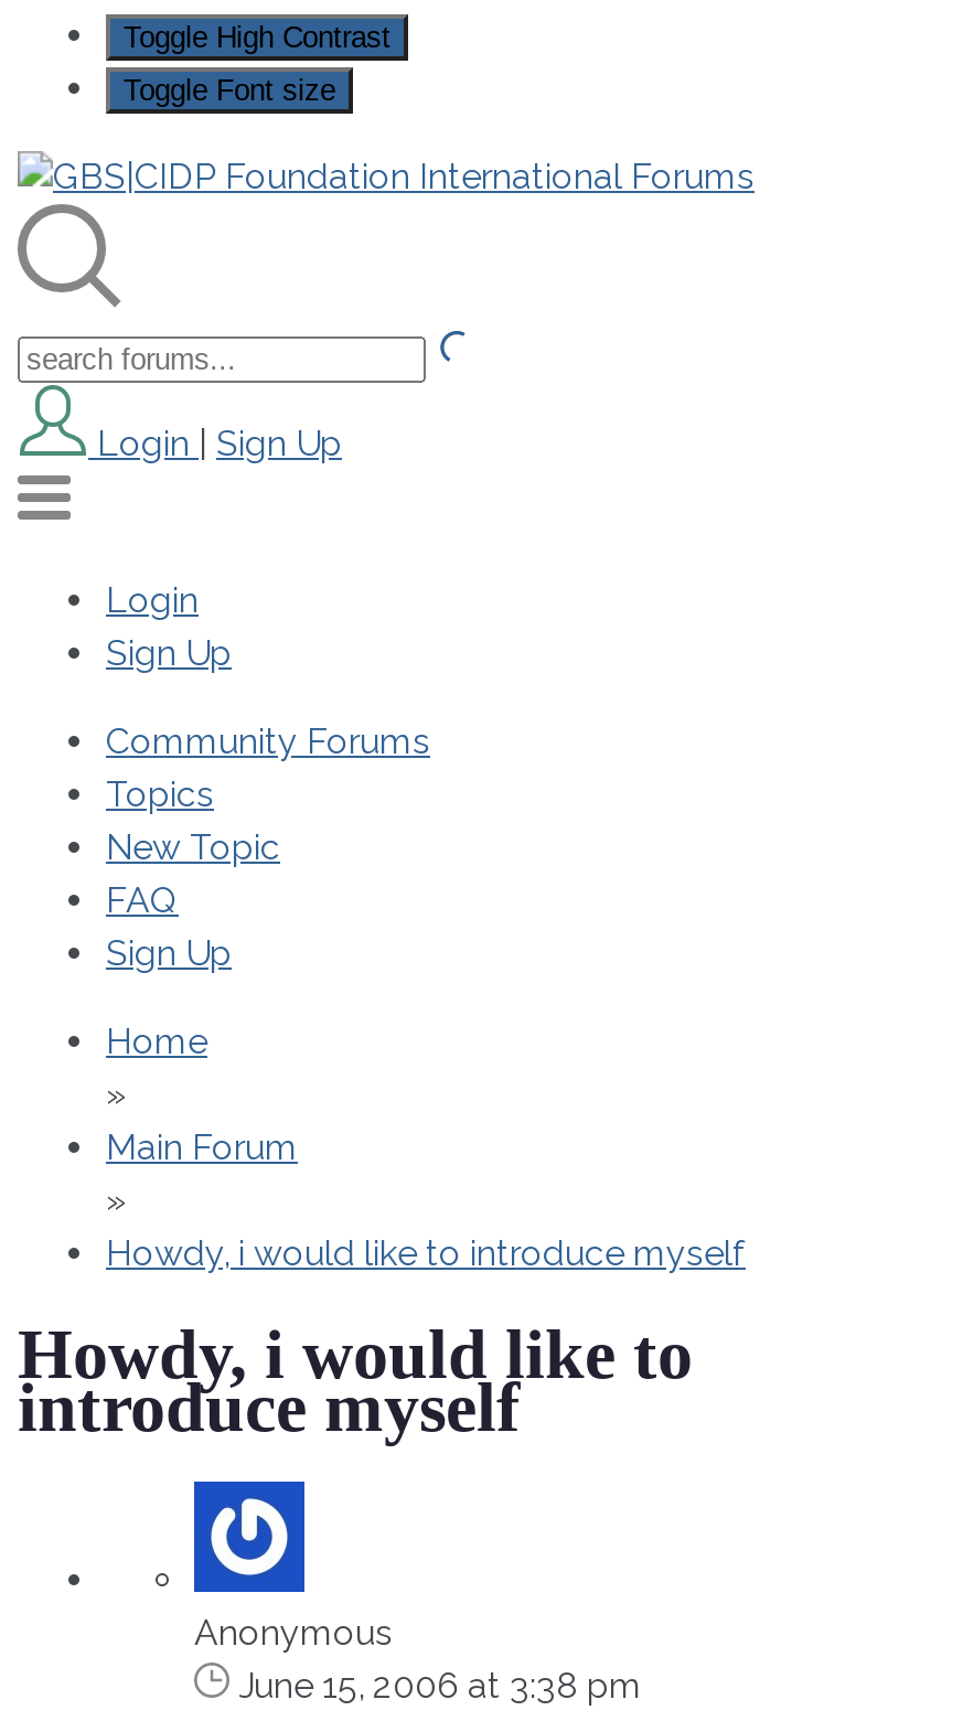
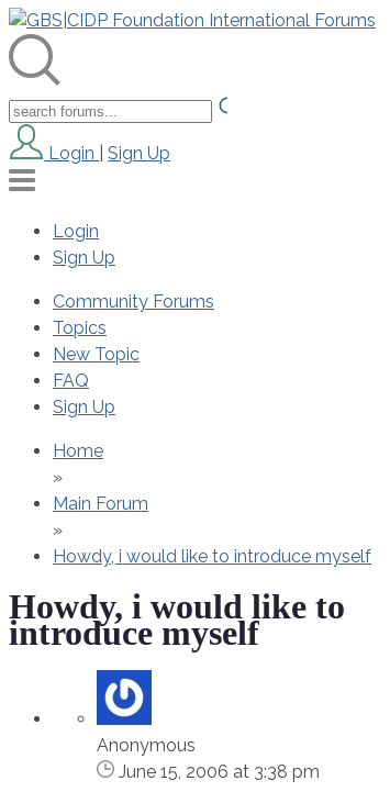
[124,21,390,107] Toggle High Contrast | Toggle Font size -> none

